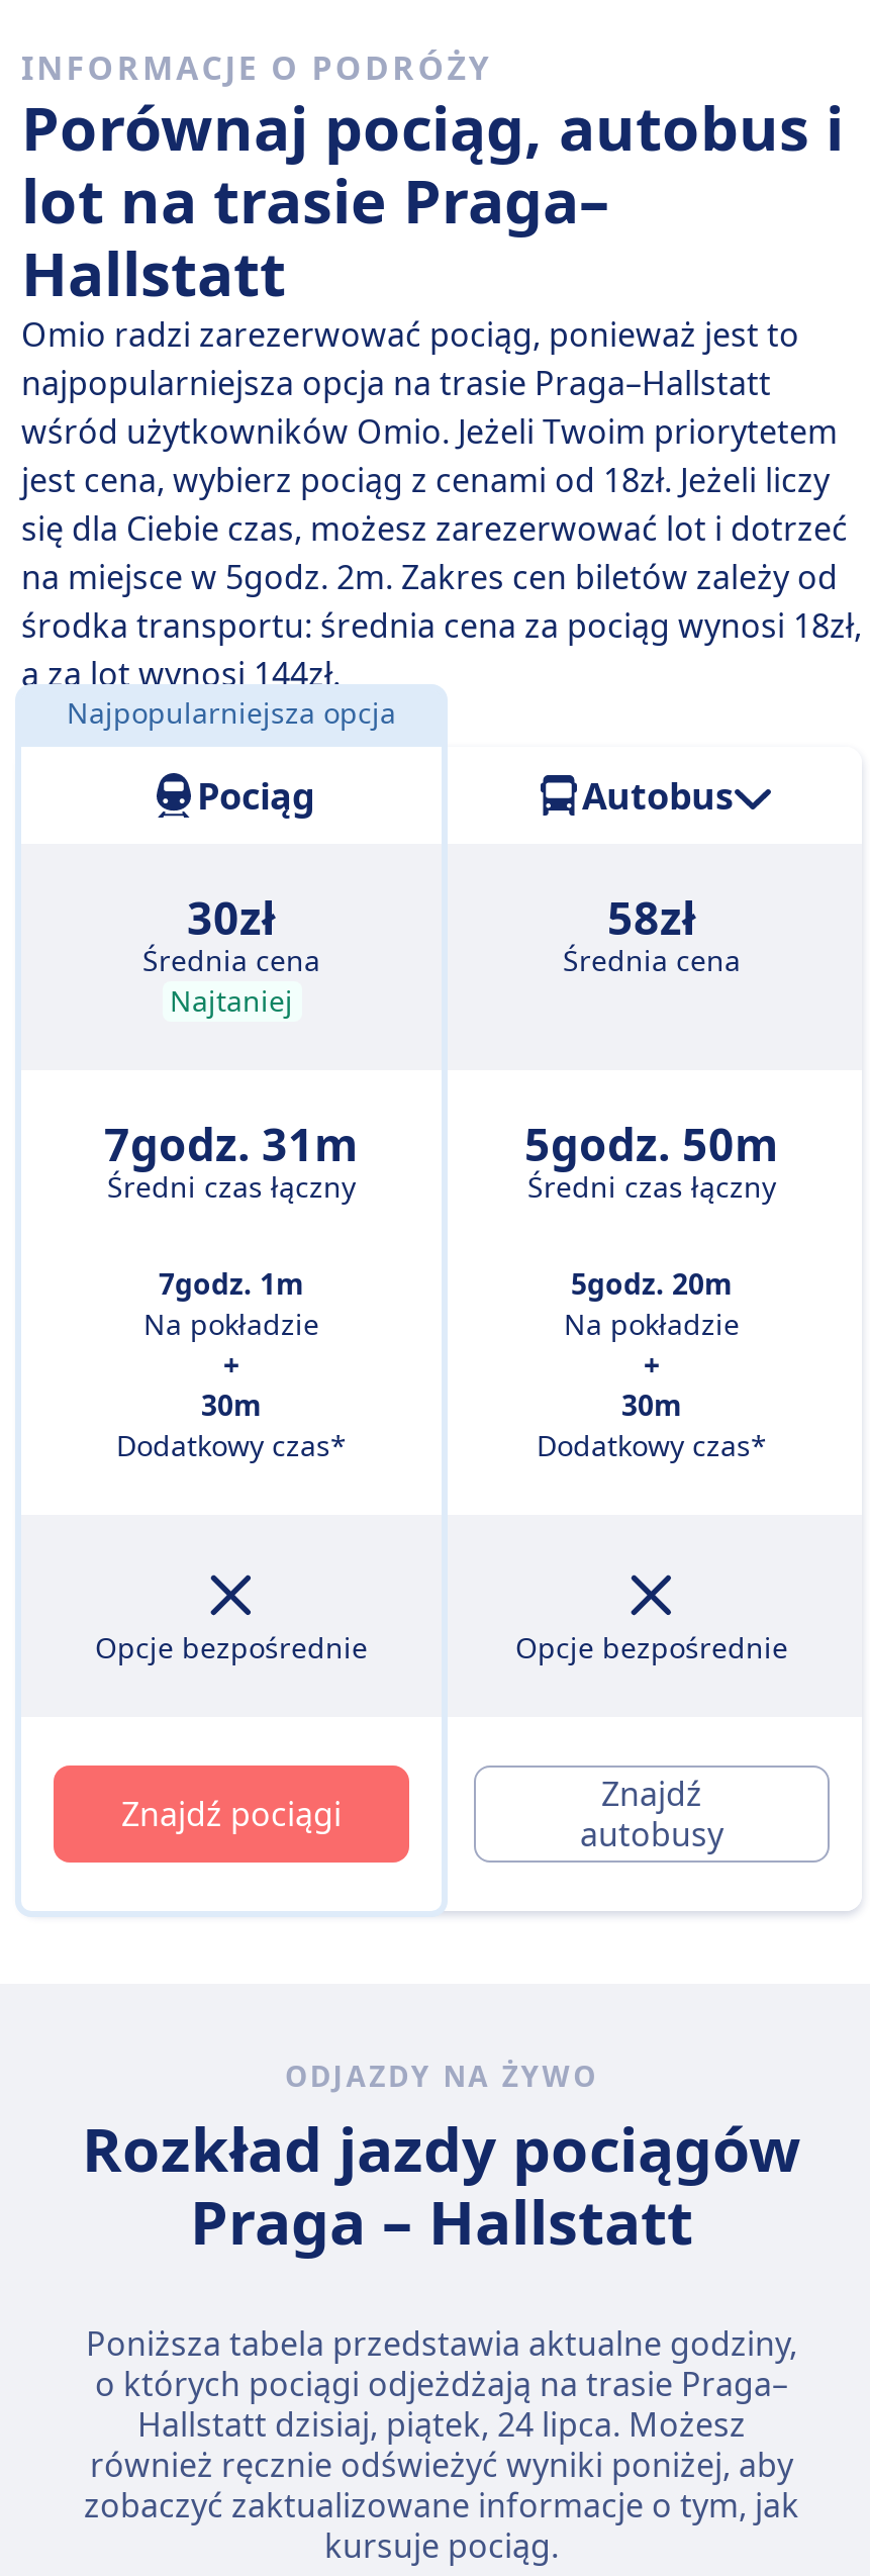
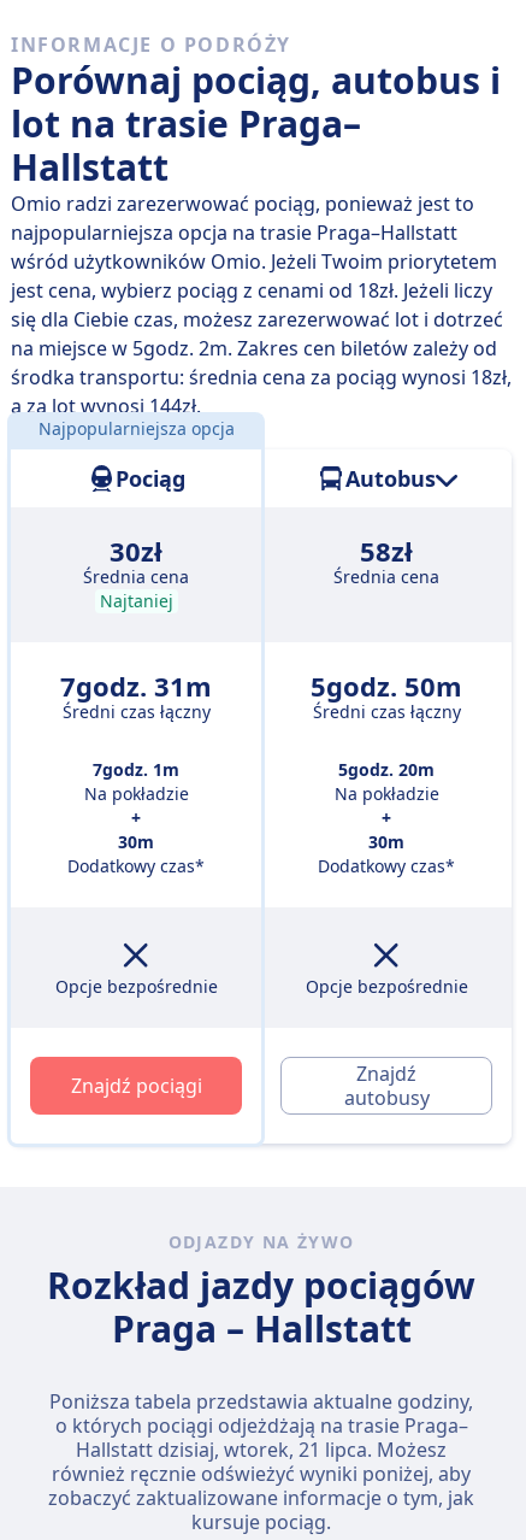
[137,2402,746,2447] Hallstatt dzisiaj, piątek, 24 lipca. Możesz -> [76,1436,447,1463] Hallstatt dzisiaj, wtorek, 21 lipca. Możesz

